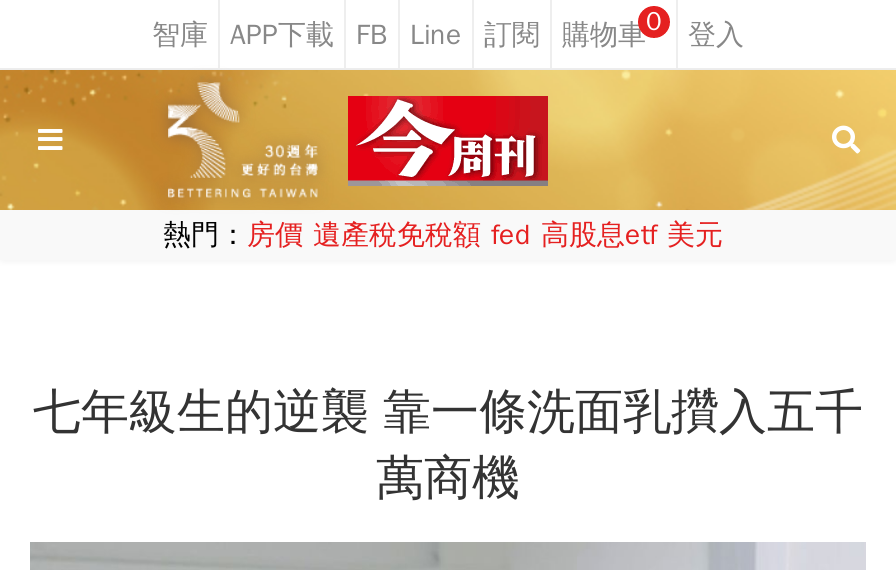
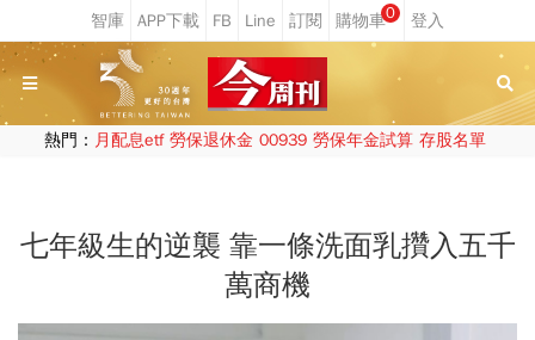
[163,218,723,252] 熱門：房價 遺產稅免稅額 fed 高股息etf 美元 -> [44,130,485,150] 熱門：月配息etf 勞保退休金 00939 勞保年金試算 存股名單

